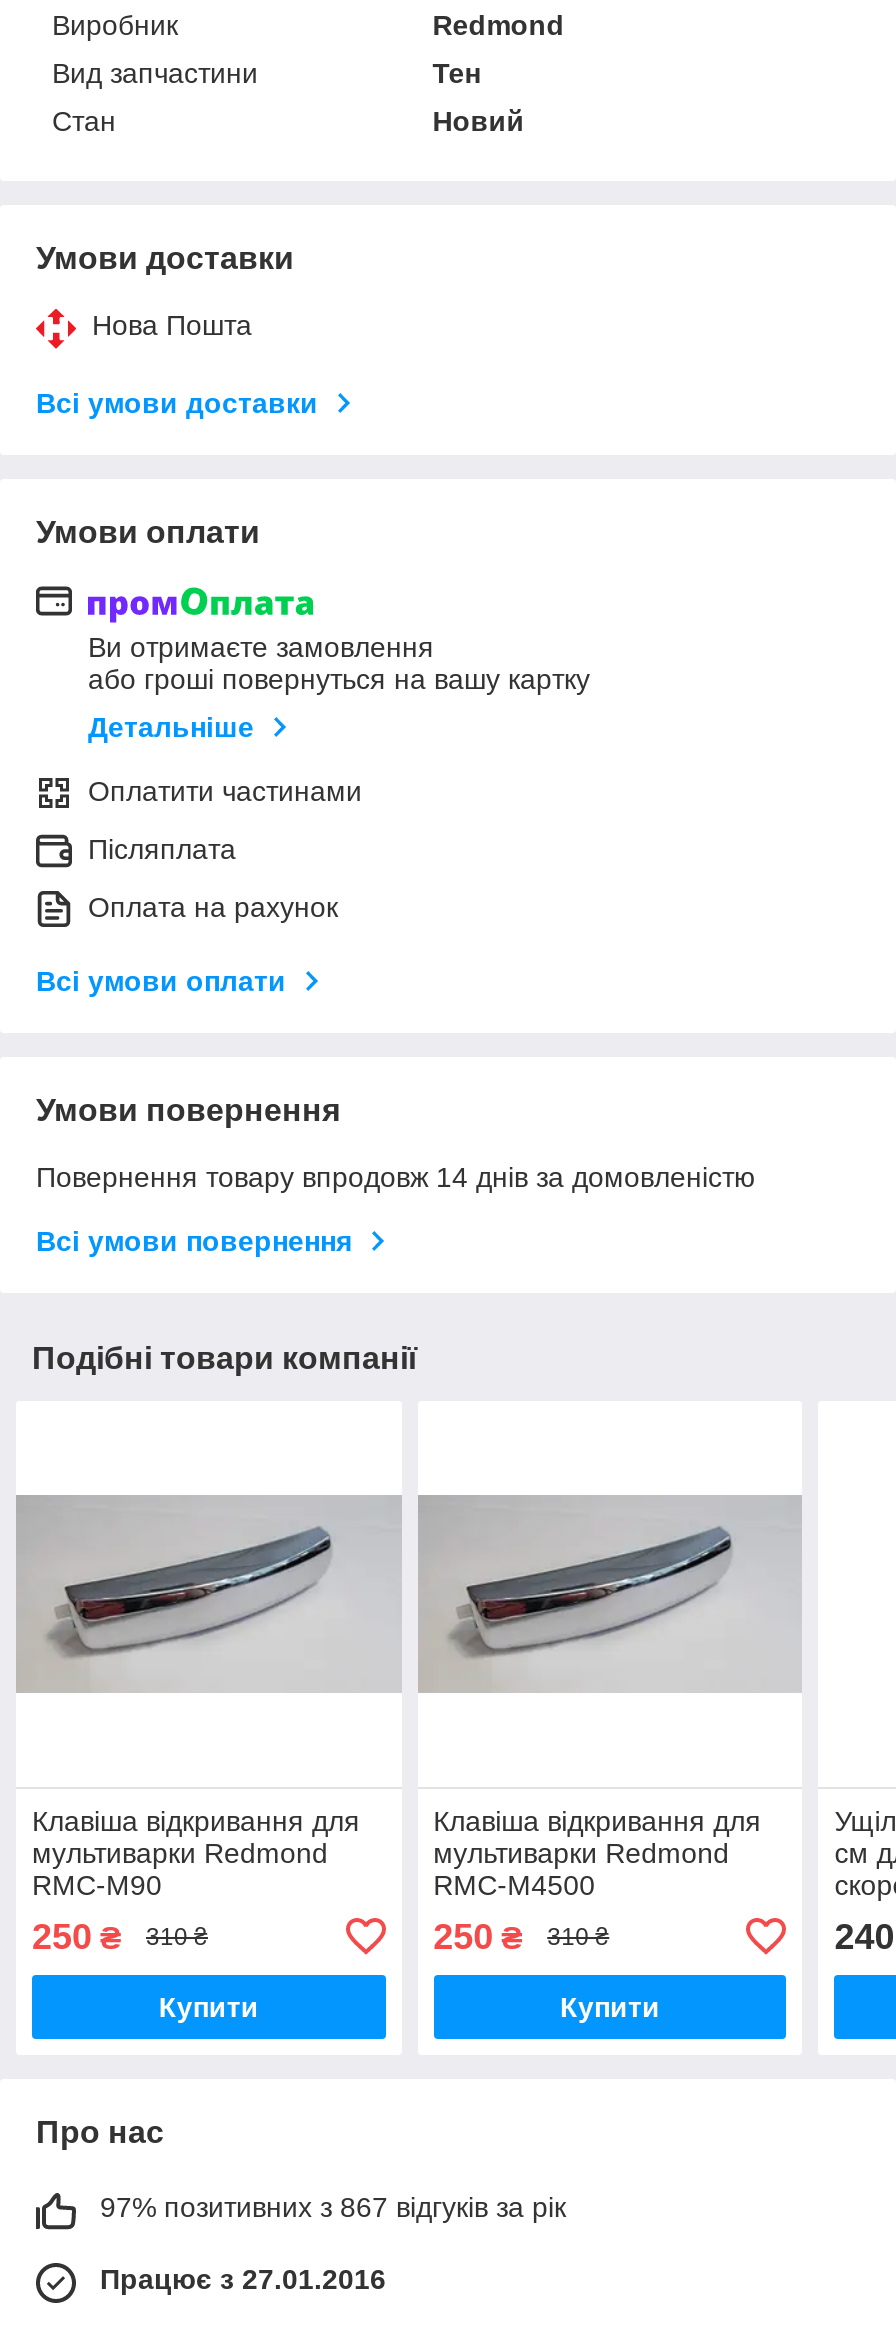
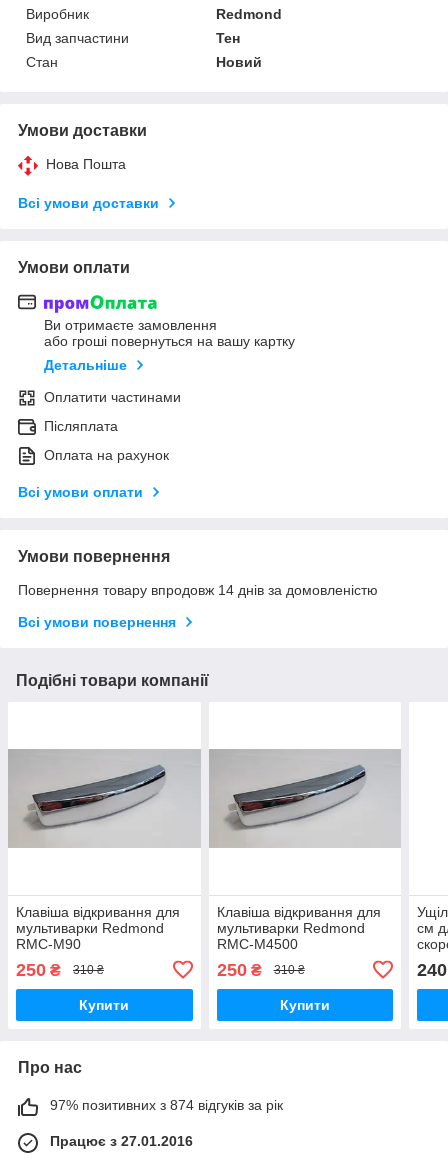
[100,2191,566,2223] 97% позитивних з 867 відгуків за рік -> [50,1097,283,1113] 97% позитивних з 874 відгуків за рік

